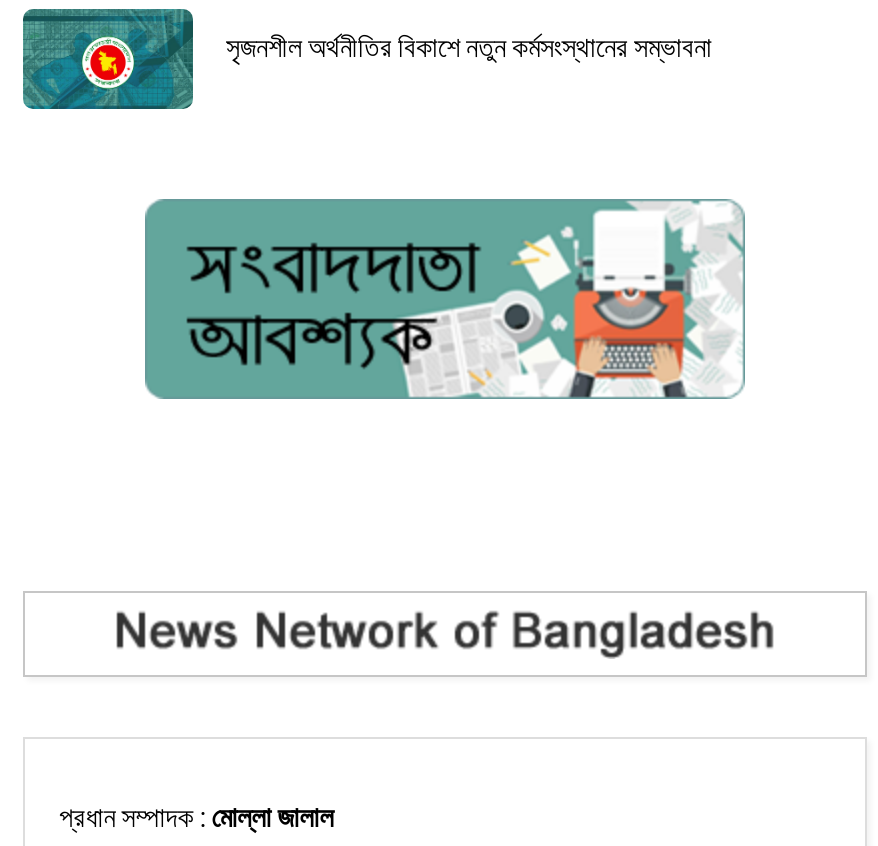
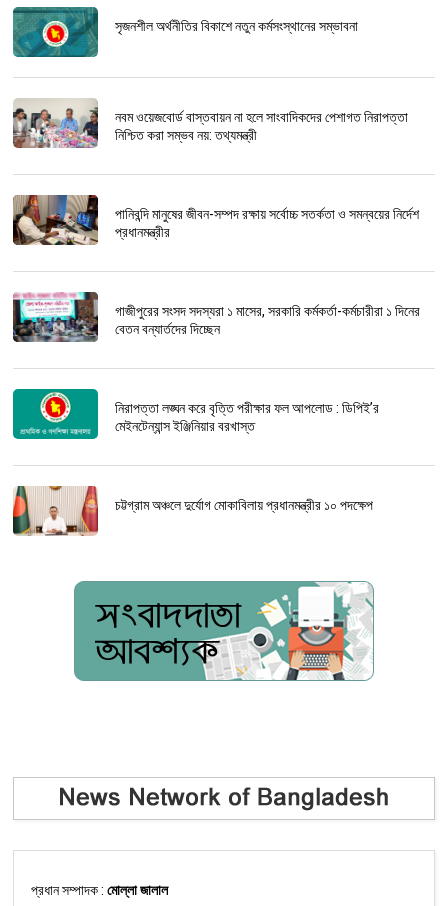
none -> [12,98,407,149] [image] | নবম ওয়েজবোর্ড বাস্তবায়ন না হলে সাংবাদিকদের পেশাগত নিরাপত্তা | নিশ্চিত করা সম্ভব নয়: তথ্যমন্ত্রী
none -> [12,194,418,246] [image] | পানিবন্দি মানুষের জীবন-সম্পদ রক্ষায় সর্বোচ্চ সতর্কতা ও সমন্বয়ের নির্দেশ | প্রধানমন্ত্রীর
none -> [12,291,419,343] [image] | গাজীপুরের সংসদ সদস্যরা ১ মাসের, সরকারি কর্মকর্তা-কর্মচারীরা ১ দিনের | বেতন বন্যার্তদের দিচ্ছেন
none -> [12,388,378,440] [image] | নিরাপত্তা লঙ্ঘন করে বৃত্তি পরীক্ষার ফল আপলোড : ডিপিই’র | মেইনটেন্যান্স ইঞ্জিনিয়ার বরখাস্ত
none -> [12,485,372,537] [image] | চট্টগ্রাম অঞ্চলে দুর্যোগ মোকাবিলায় প্রধানমন্ত্রীর ১০ পদক্ষেপ

